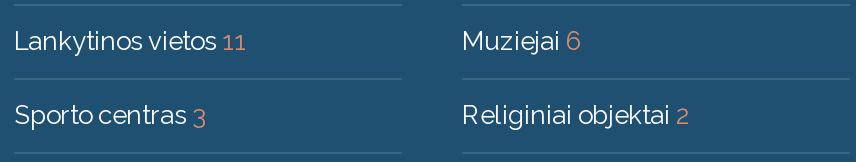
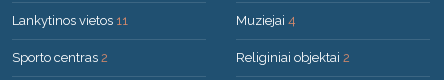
[462,25,584,55] Muziejai 6 -> [236,13,296,28] Muziejai 4
[14,99,206,129] Sporto centras 3 -> [12,50,108,65] Sporto centras 2

